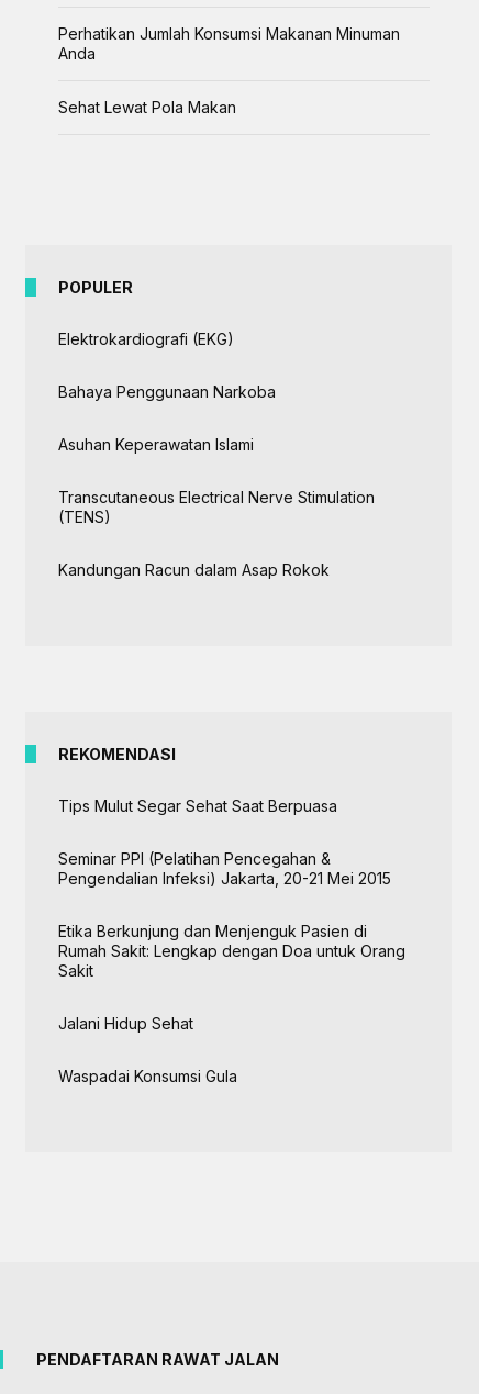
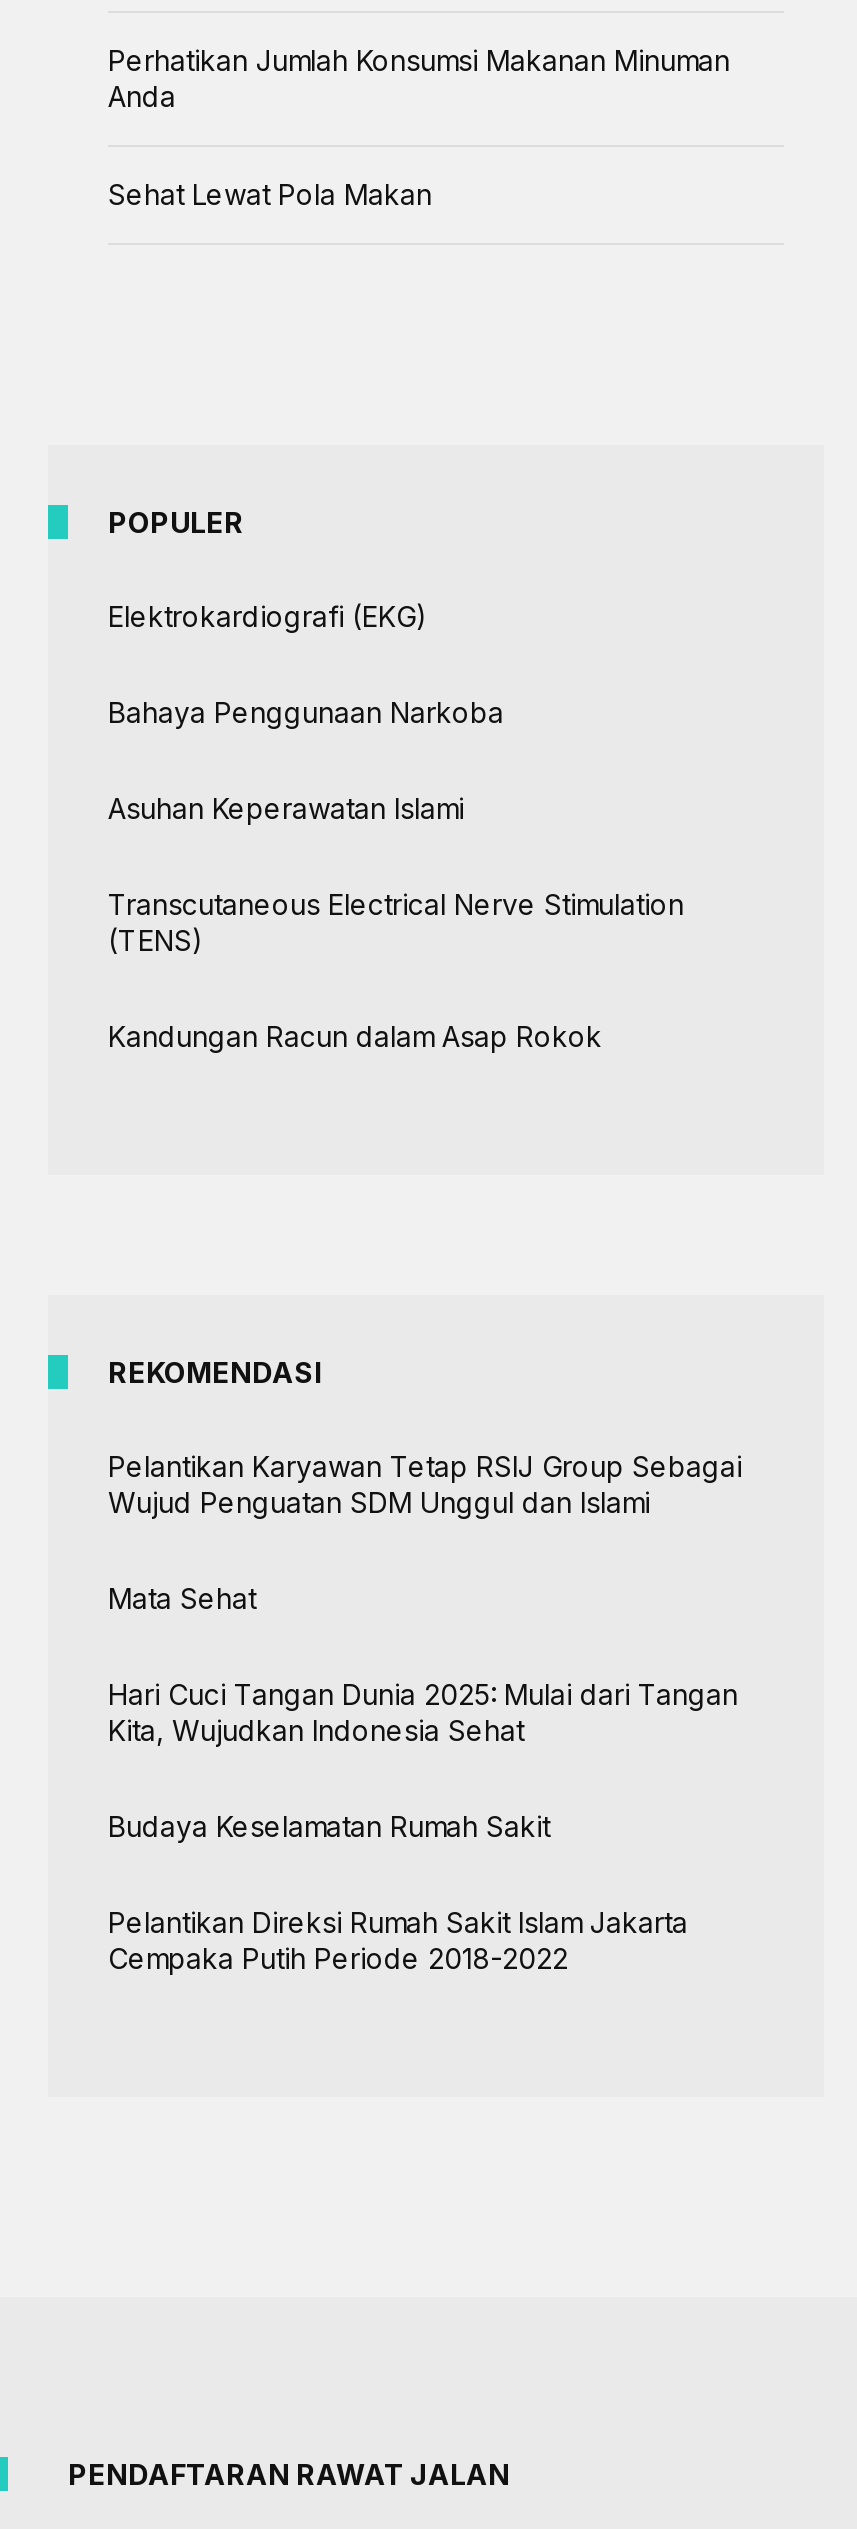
[58,797,337,815] Tips Mulut Segar Sehat Saat Berpuasa -> [108,1449,742,1519] Pelantikan Karyawan Tetap RSIJ Group Sebagai | Wujud Penguatan SDM Unggul dan Islami
[58,849,391,888] Seminar PPI (Pelatihan Pencegahan & | Pengendalian Infeksi) Jakarta, 20-21 Mei 2015 -> [108,1581,256,1615] Mata Sehat
[58,922,405,980] Etika Berkunjung dan Menjenguk Pasien di | Rumah Sakit: Lengkap dengan Doa untuk Orang | Sakit -> [108,1677,738,1747] Hari Cuci Tangan Dunia 2025: Mulai dari Tangan | Kita, Wujudkan Indonesia Sehat
[58,1014,193,1033] Jalani Hidup Sehat -> [108,1809,550,1843] Budaya Keselamatan Rumah Sakit
[58,1067,237,1086] Waspadai Konsumsi Gula -> [108,1905,688,1975] Pelantikan Direksi Rumah Sakit Islam Jakarta | Cempaka Putih Periode 2018-2022

